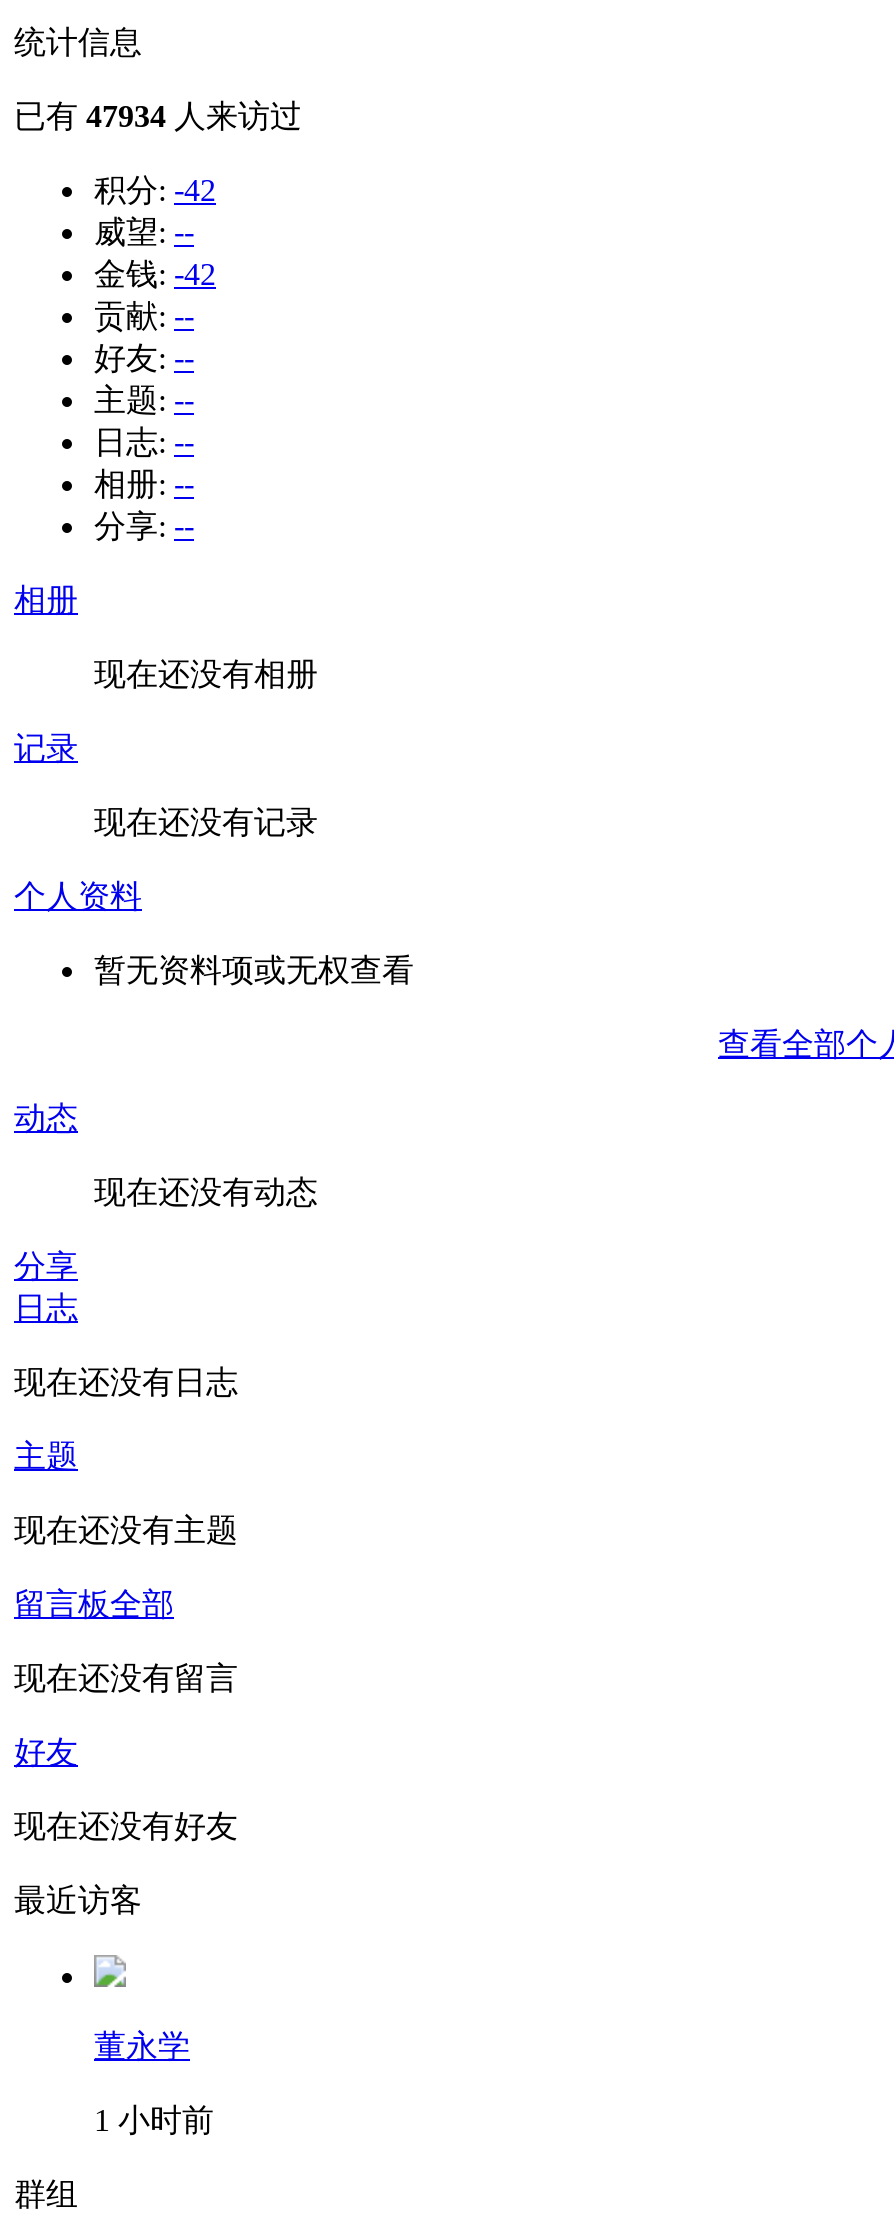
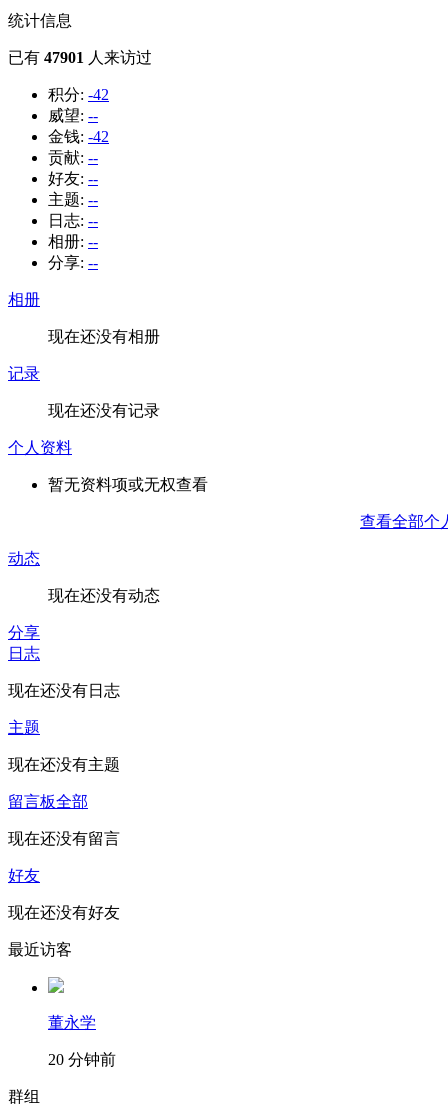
[14,98,302,132] 已有47934人来访过 -> [8,49,152,66] 已有47901人来访过
[94,2102,214,2136] 1 小时前 -> [48,1051,116,1068] 20 分钟前

